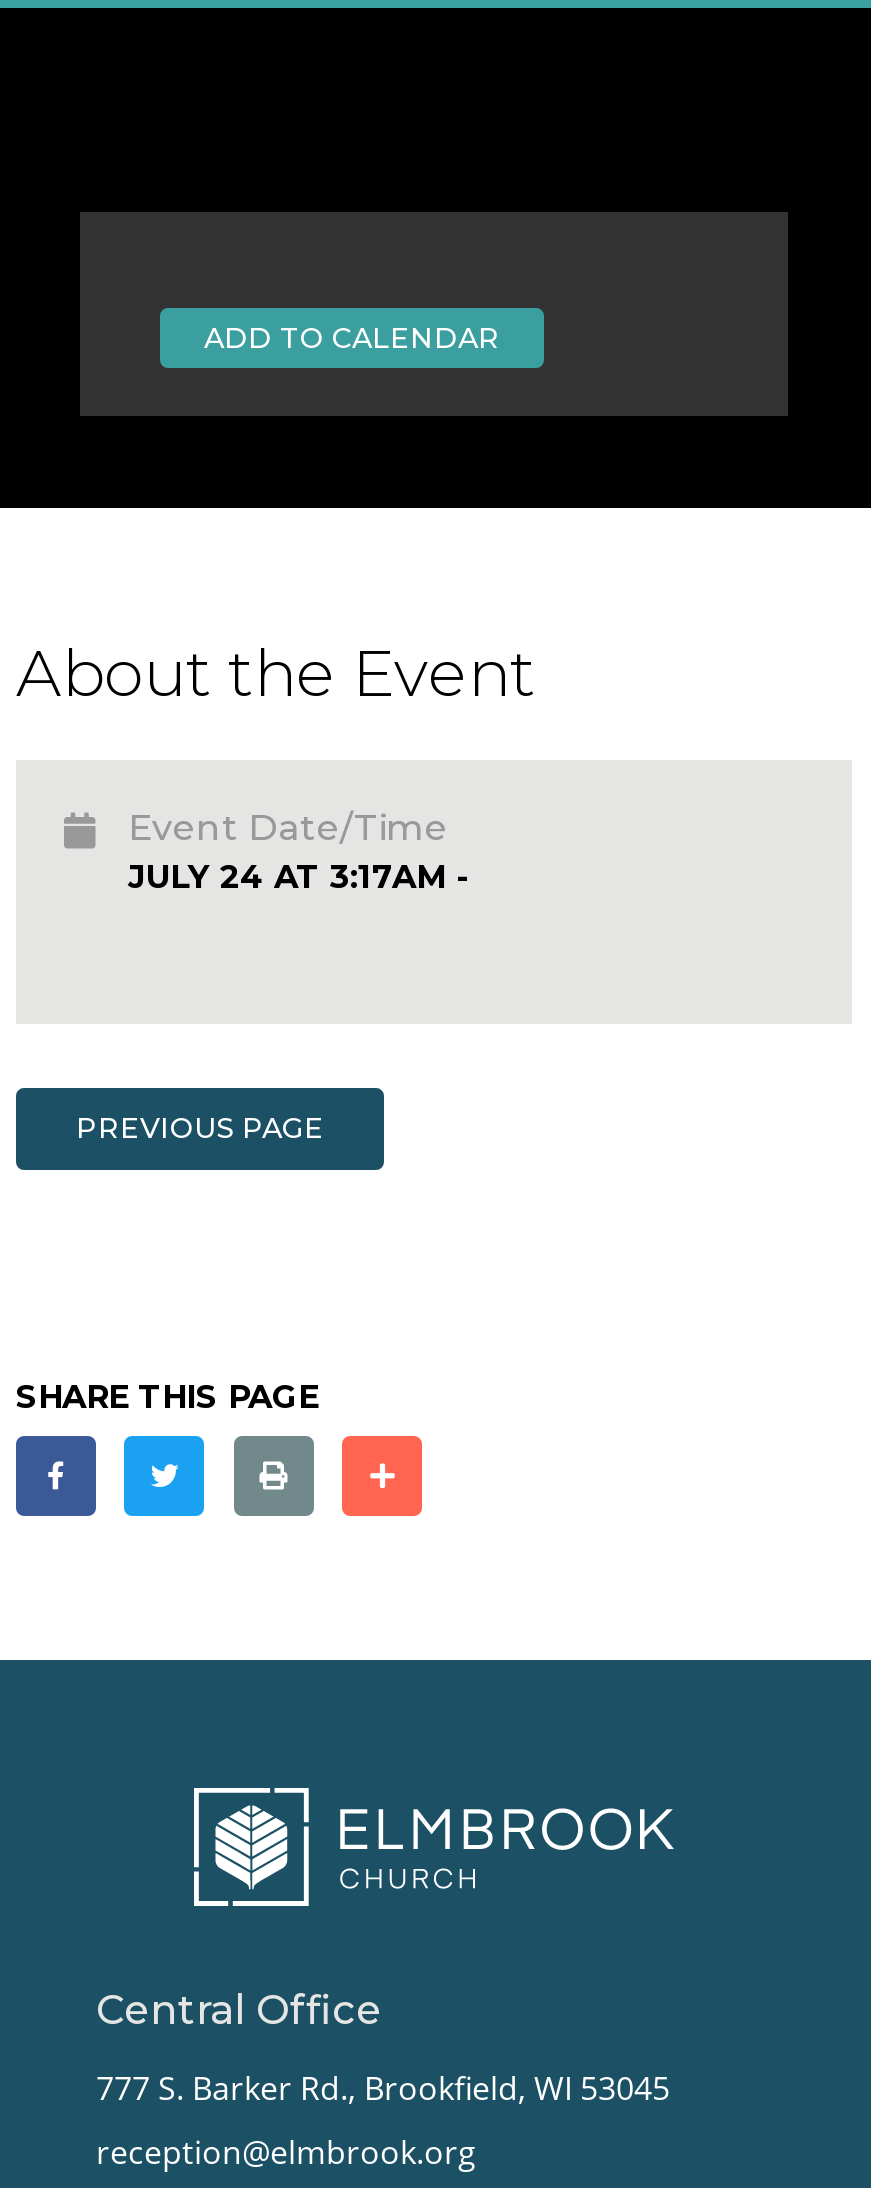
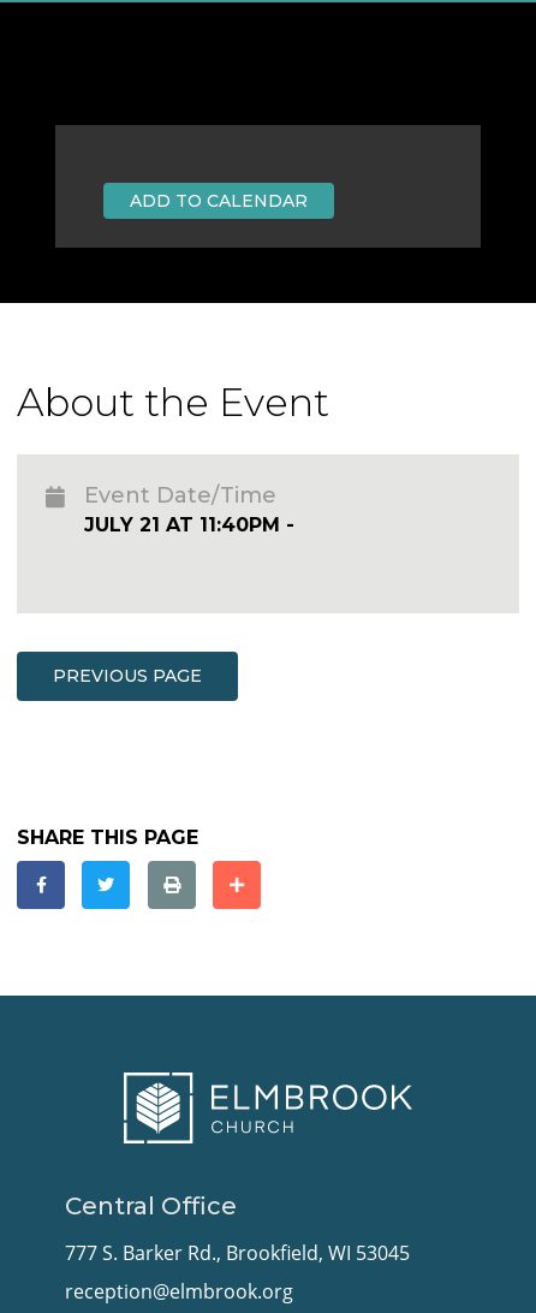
[128,858,470,896] JULY 24 AT 3:17AM - -> [84,513,294,536] JULY 21 AT 11:40PM -

